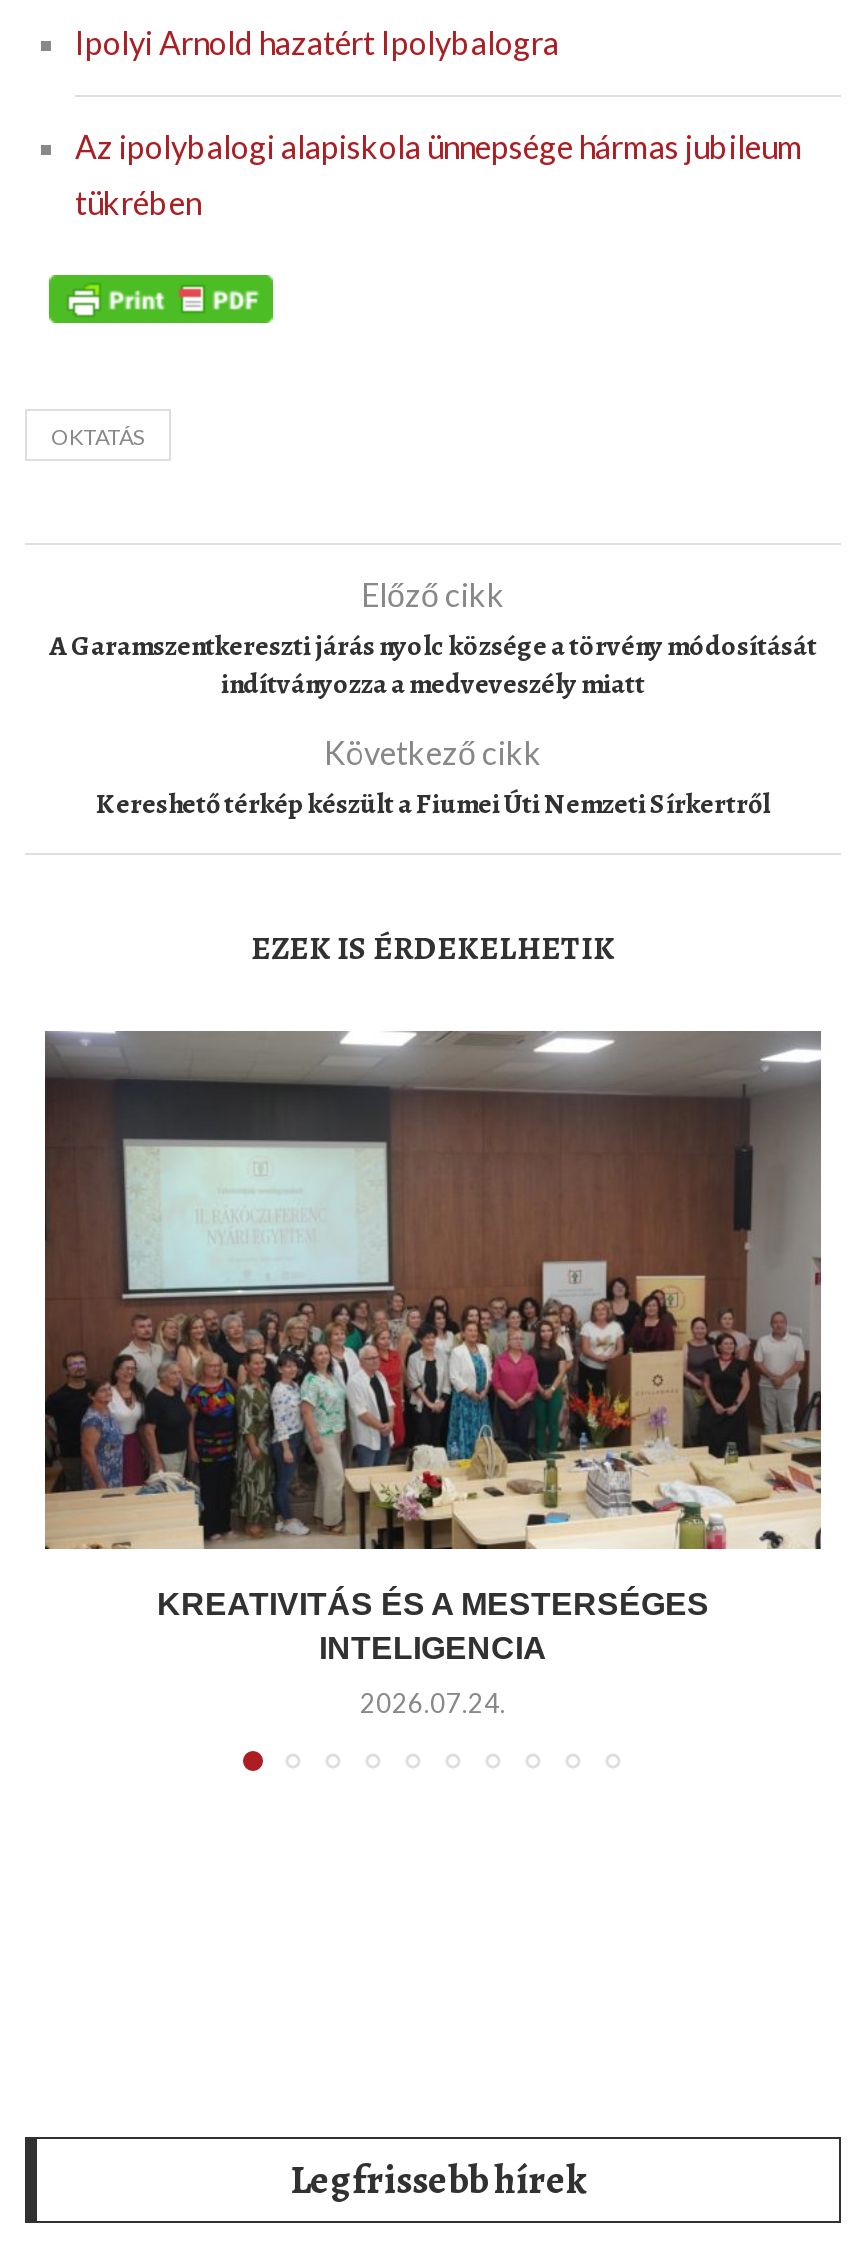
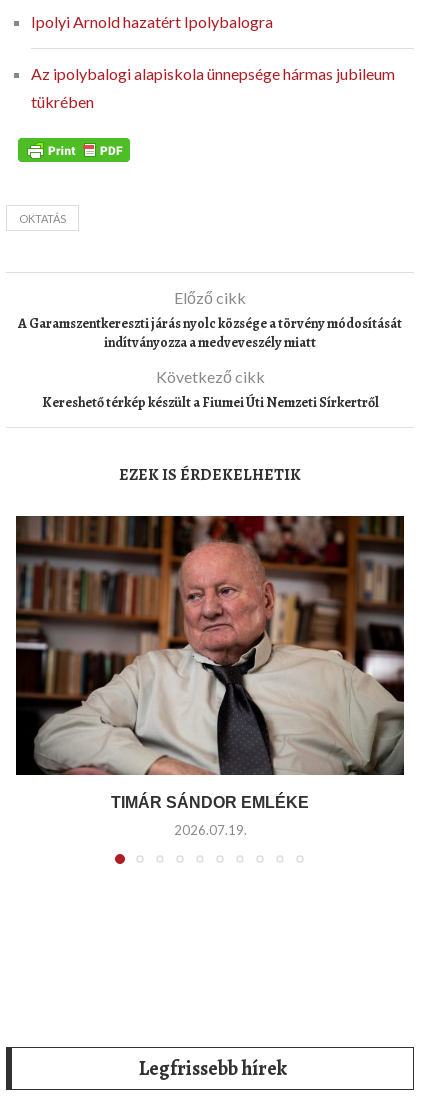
[43,1029,823,1664] [image] | KREATIVITÁS ÉS A MESTERSÉGES | INTELIGENCIA -> [16,515,404,811] [image] | TIMÁR SÁNDOR EMLÉKE
[360,1686,506,1718] 2026.07.24. -> [173,822,246,838] 2026.07.19.

